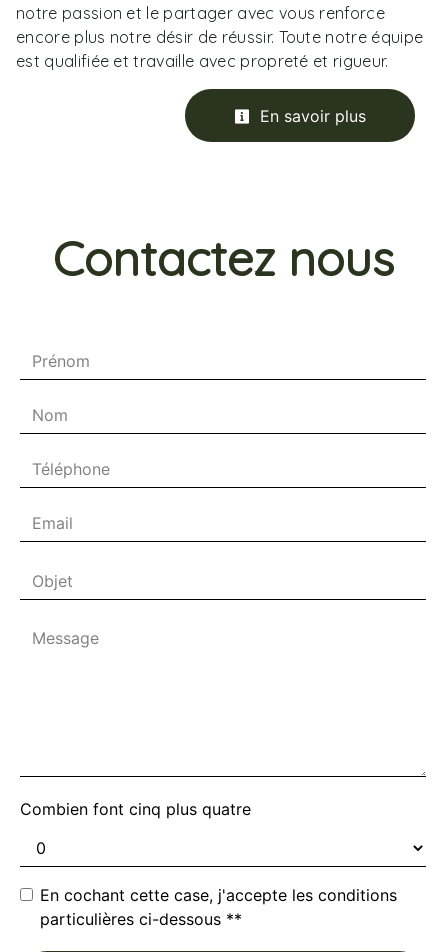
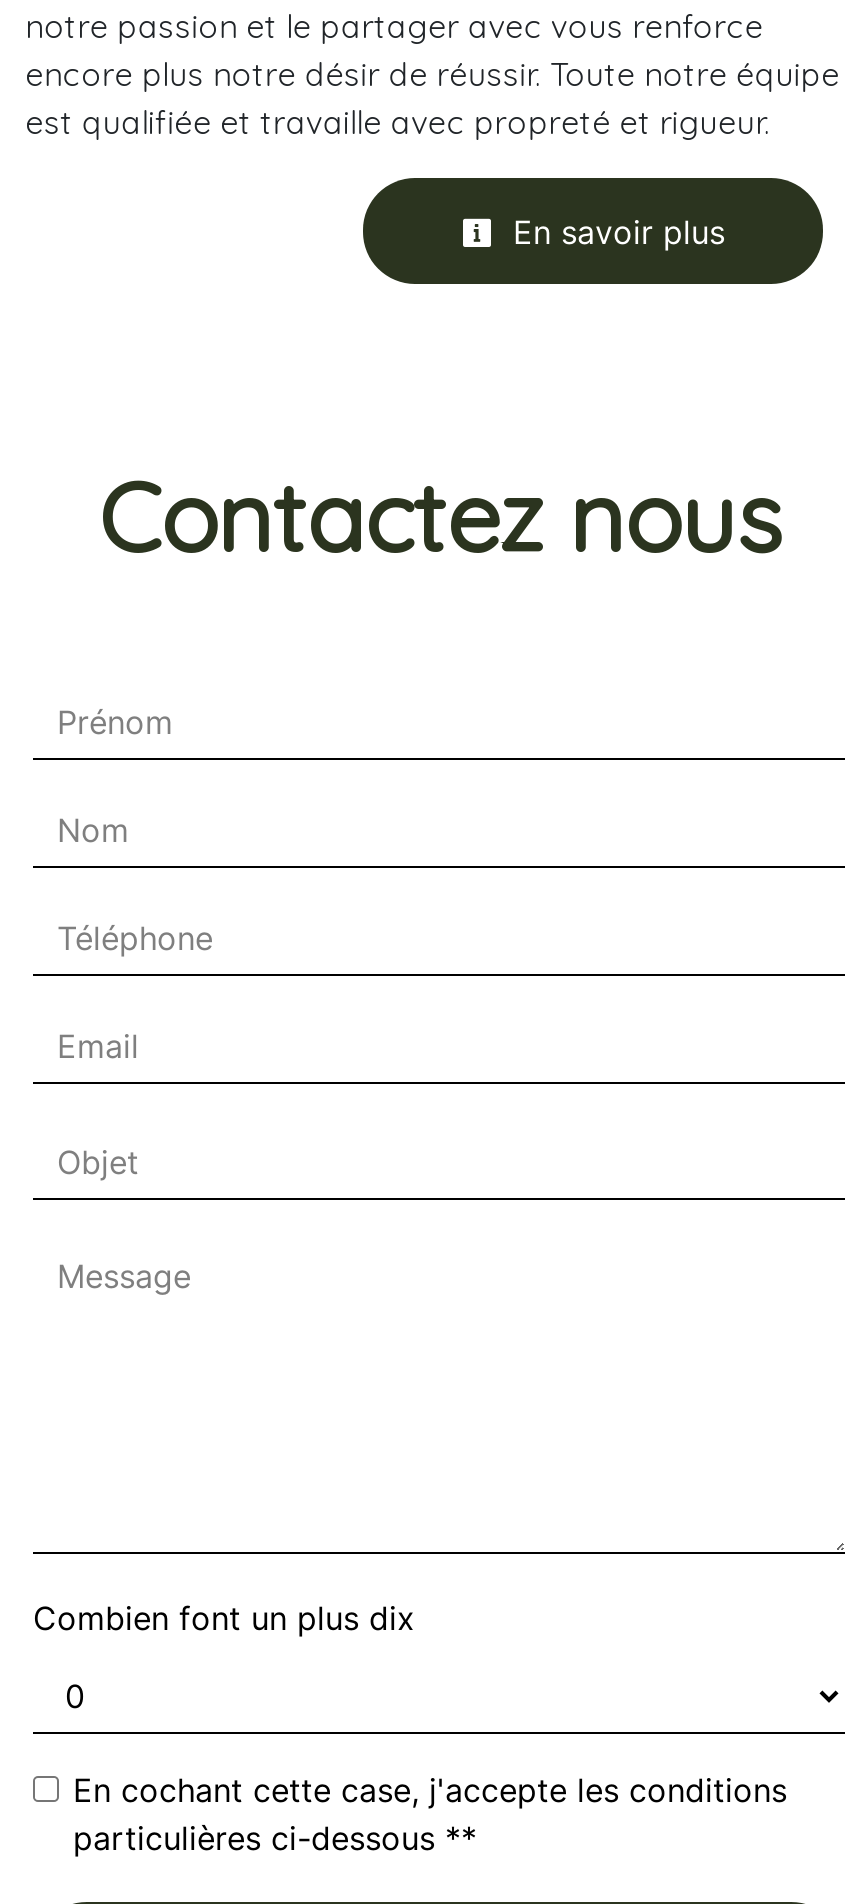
[20,799,251,819] Combien font cinq plus quatre -> [33,1599,415,1639] Combien font un plus dix

